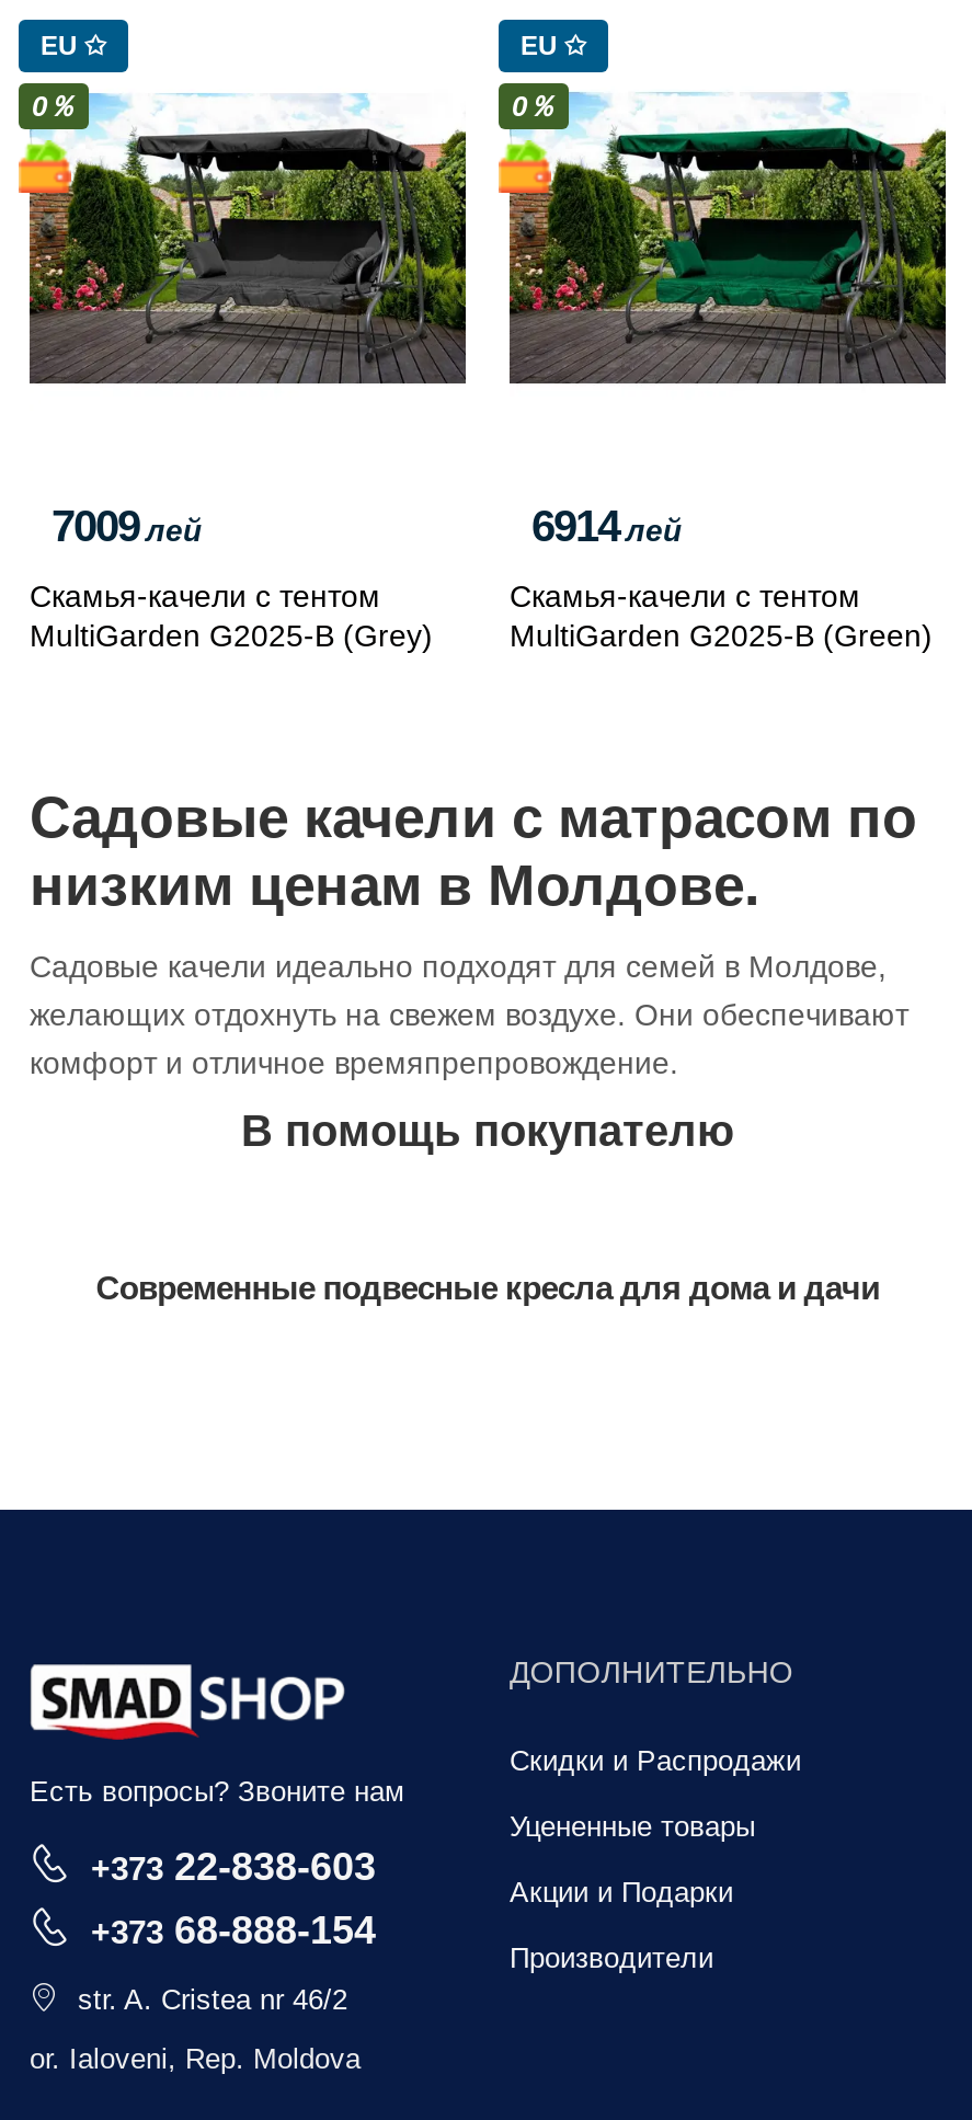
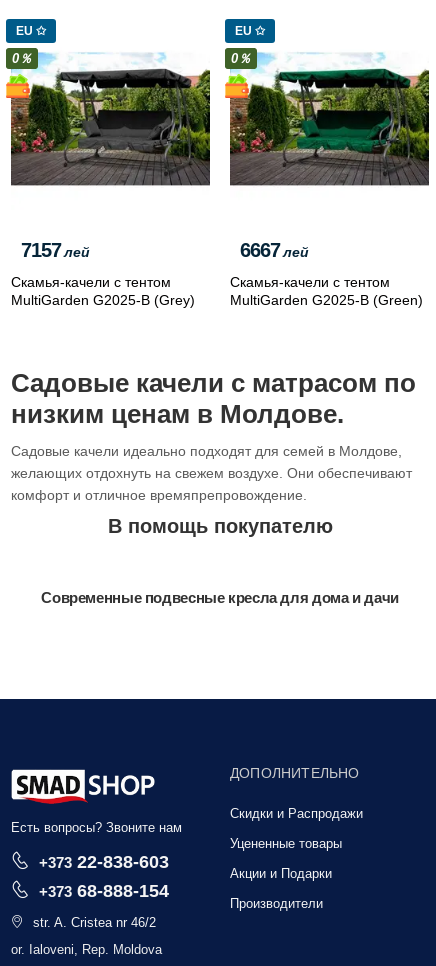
[52,502,203,550] 7009 лей -> [21,239,90,261] 7157 лей
[531,502,683,550] 6914 лей -> [240,239,309,261] 6667 лей

